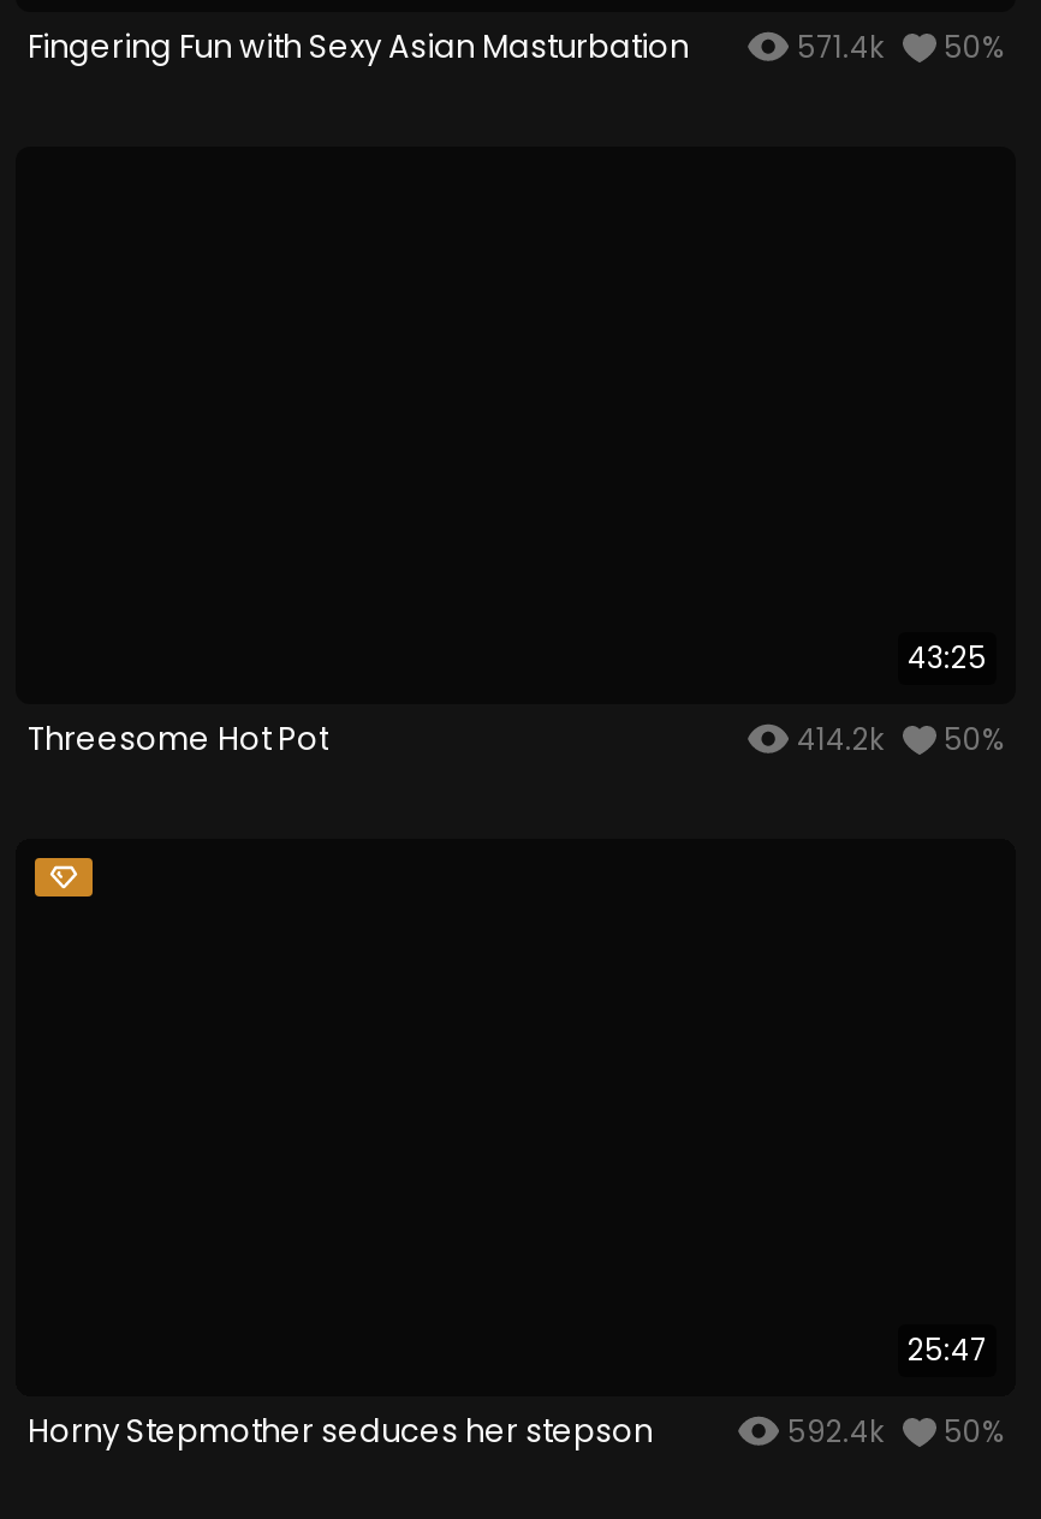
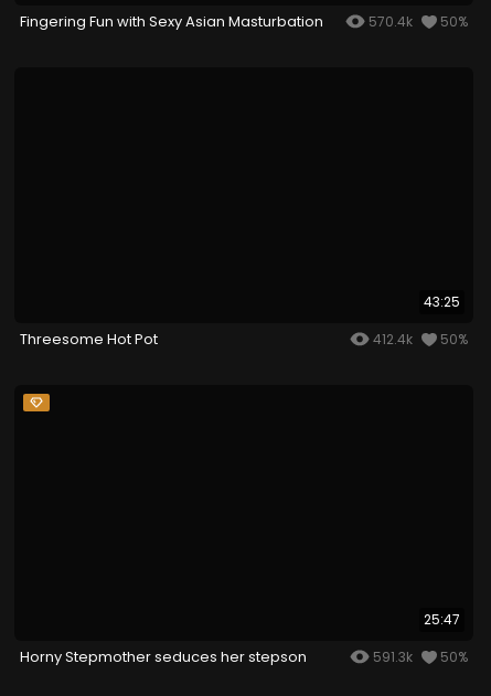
[790,26,1004,67] 571.4k 50% -> [365,12,468,31] 570.4k 50%
[790,718,1004,759] 414.2k 50% -> [370,330,468,348] 412.4k 50%
[780,1410,1004,1451] 592.4k 50% -> [370,647,468,666] 591.3k 50%

